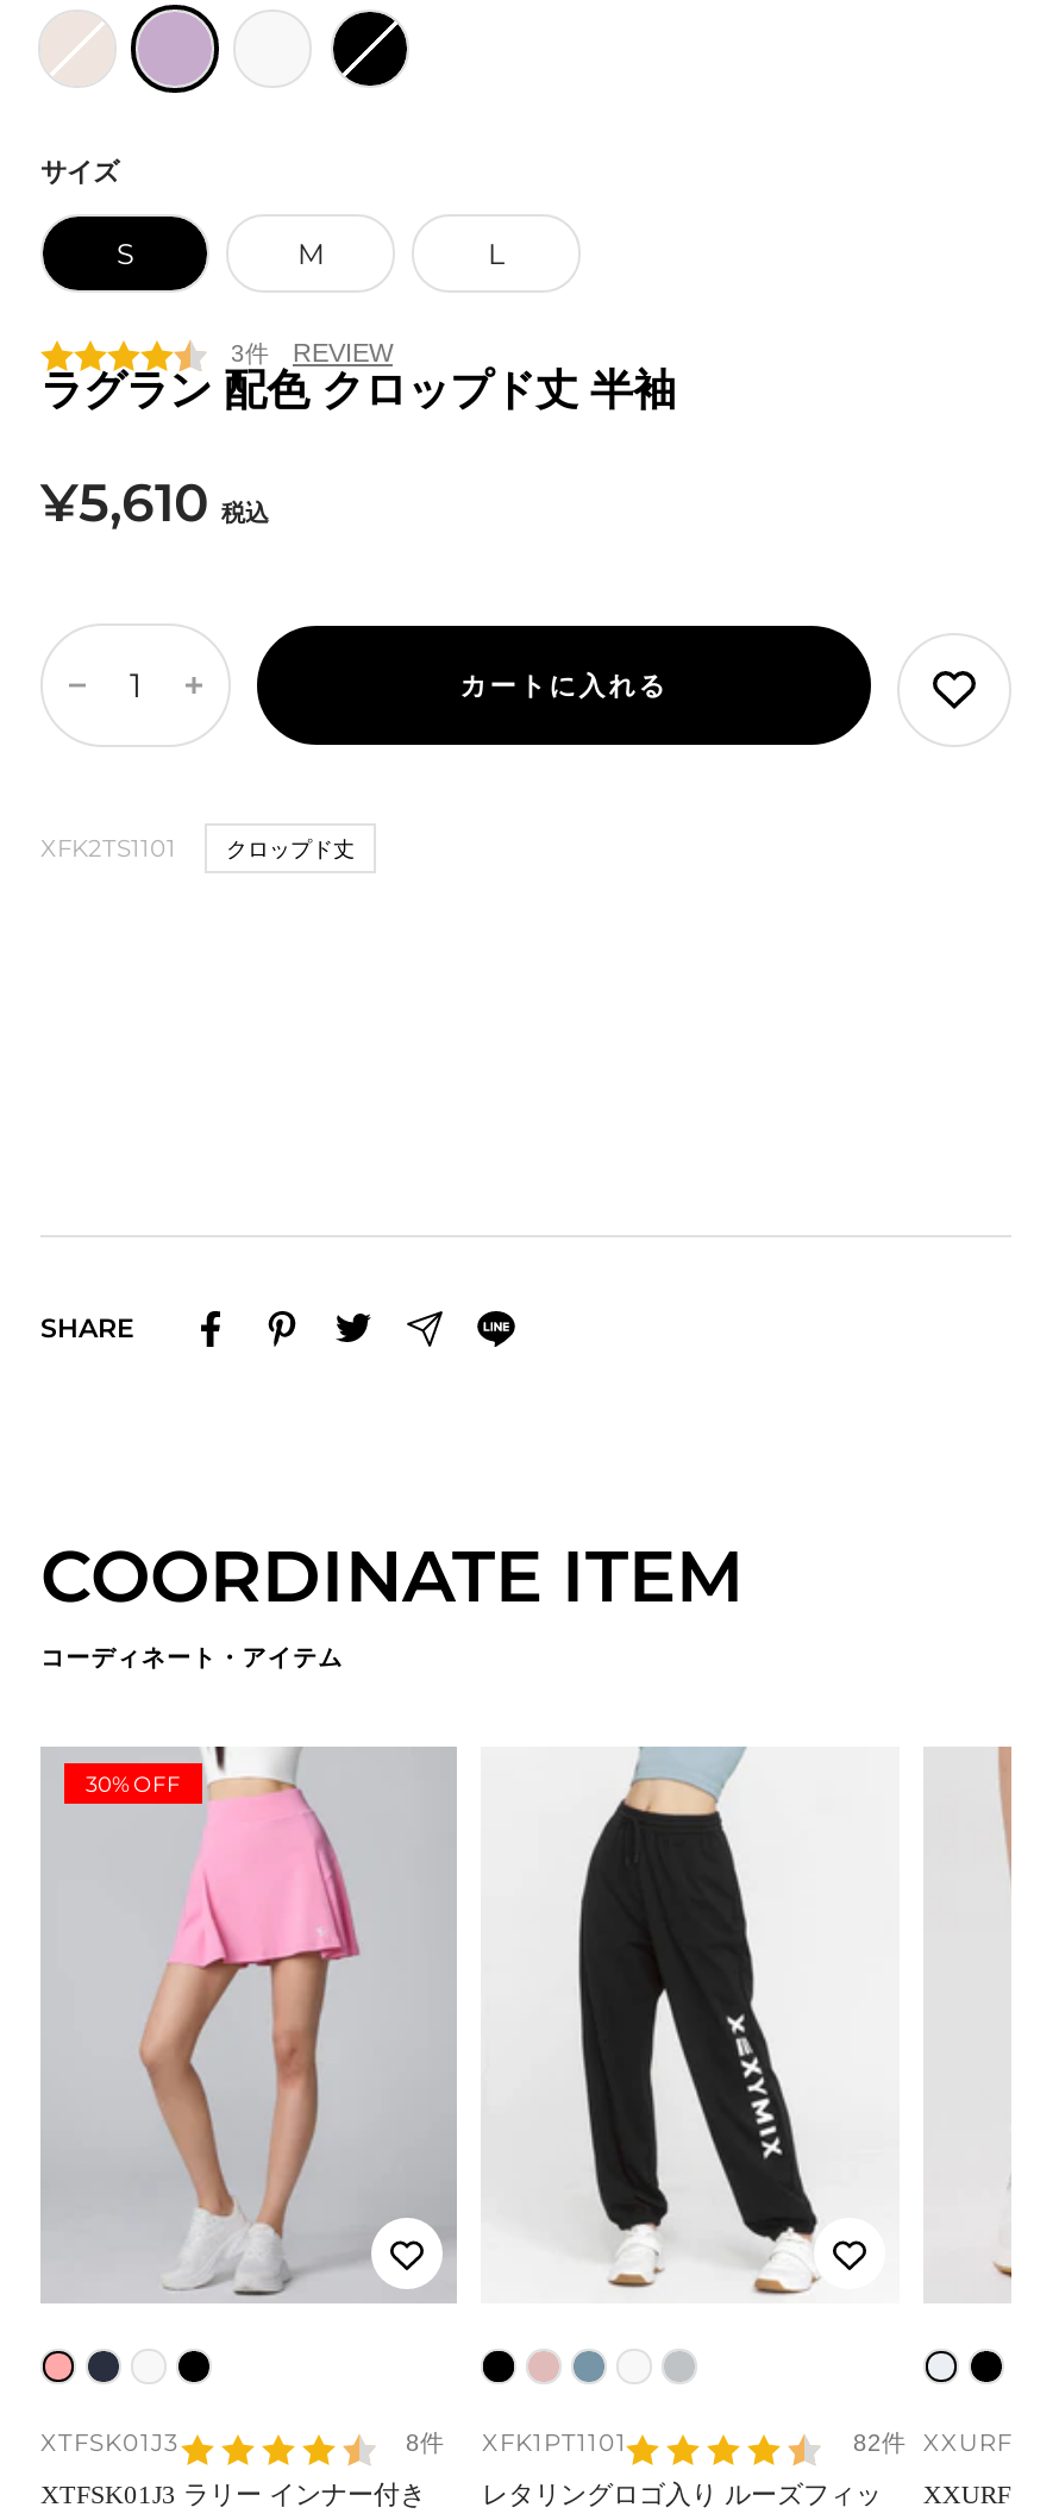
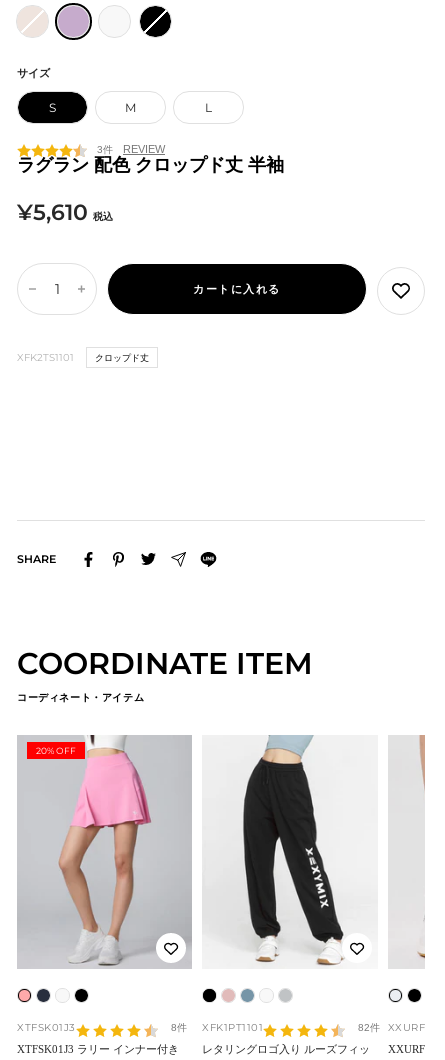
[86,1771,181,1797] 30% OFF -> [36,745,76,756] 20% OFF

